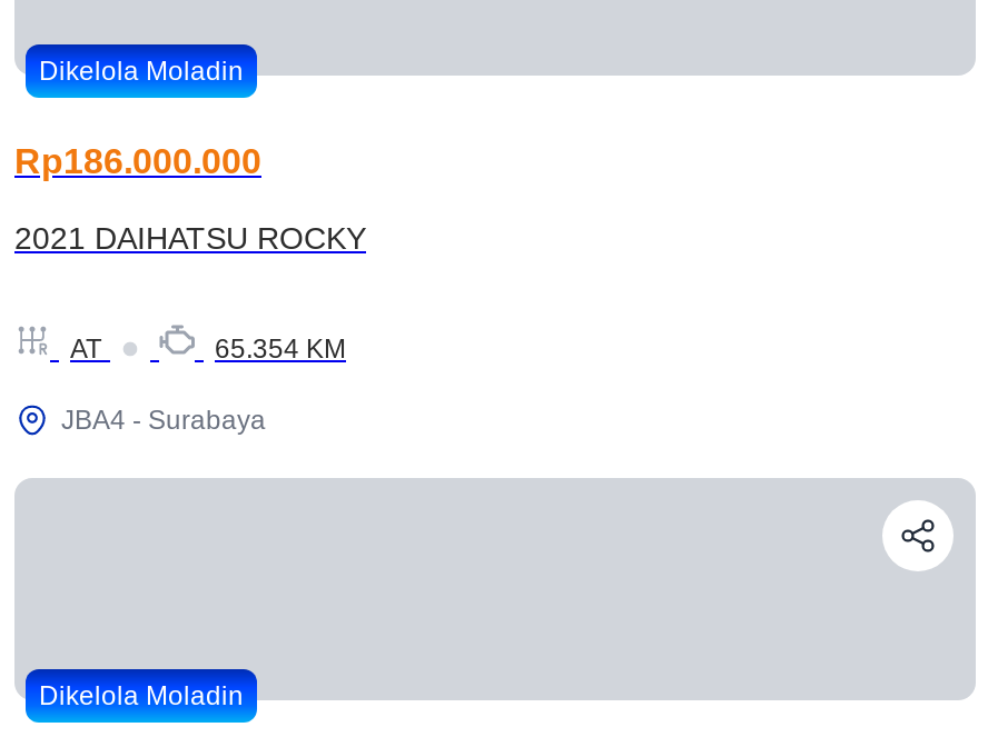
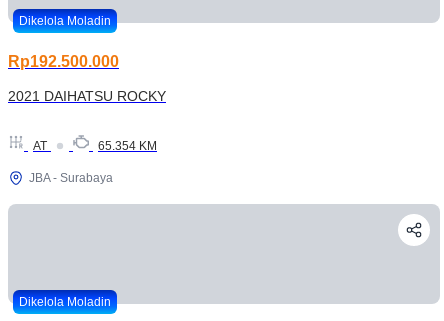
[14,142,261,180] Rp186.000.000 -> [8,53,119,70] Rp192.500.000
[61,406,266,437] JBA4 - Surabaya -> [29,171,113,185] JBA - Surabaya

